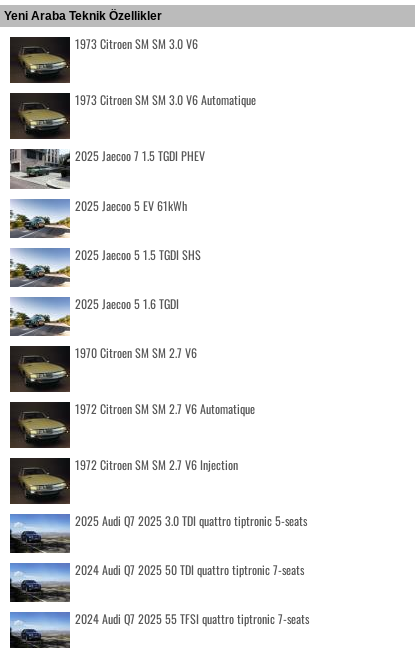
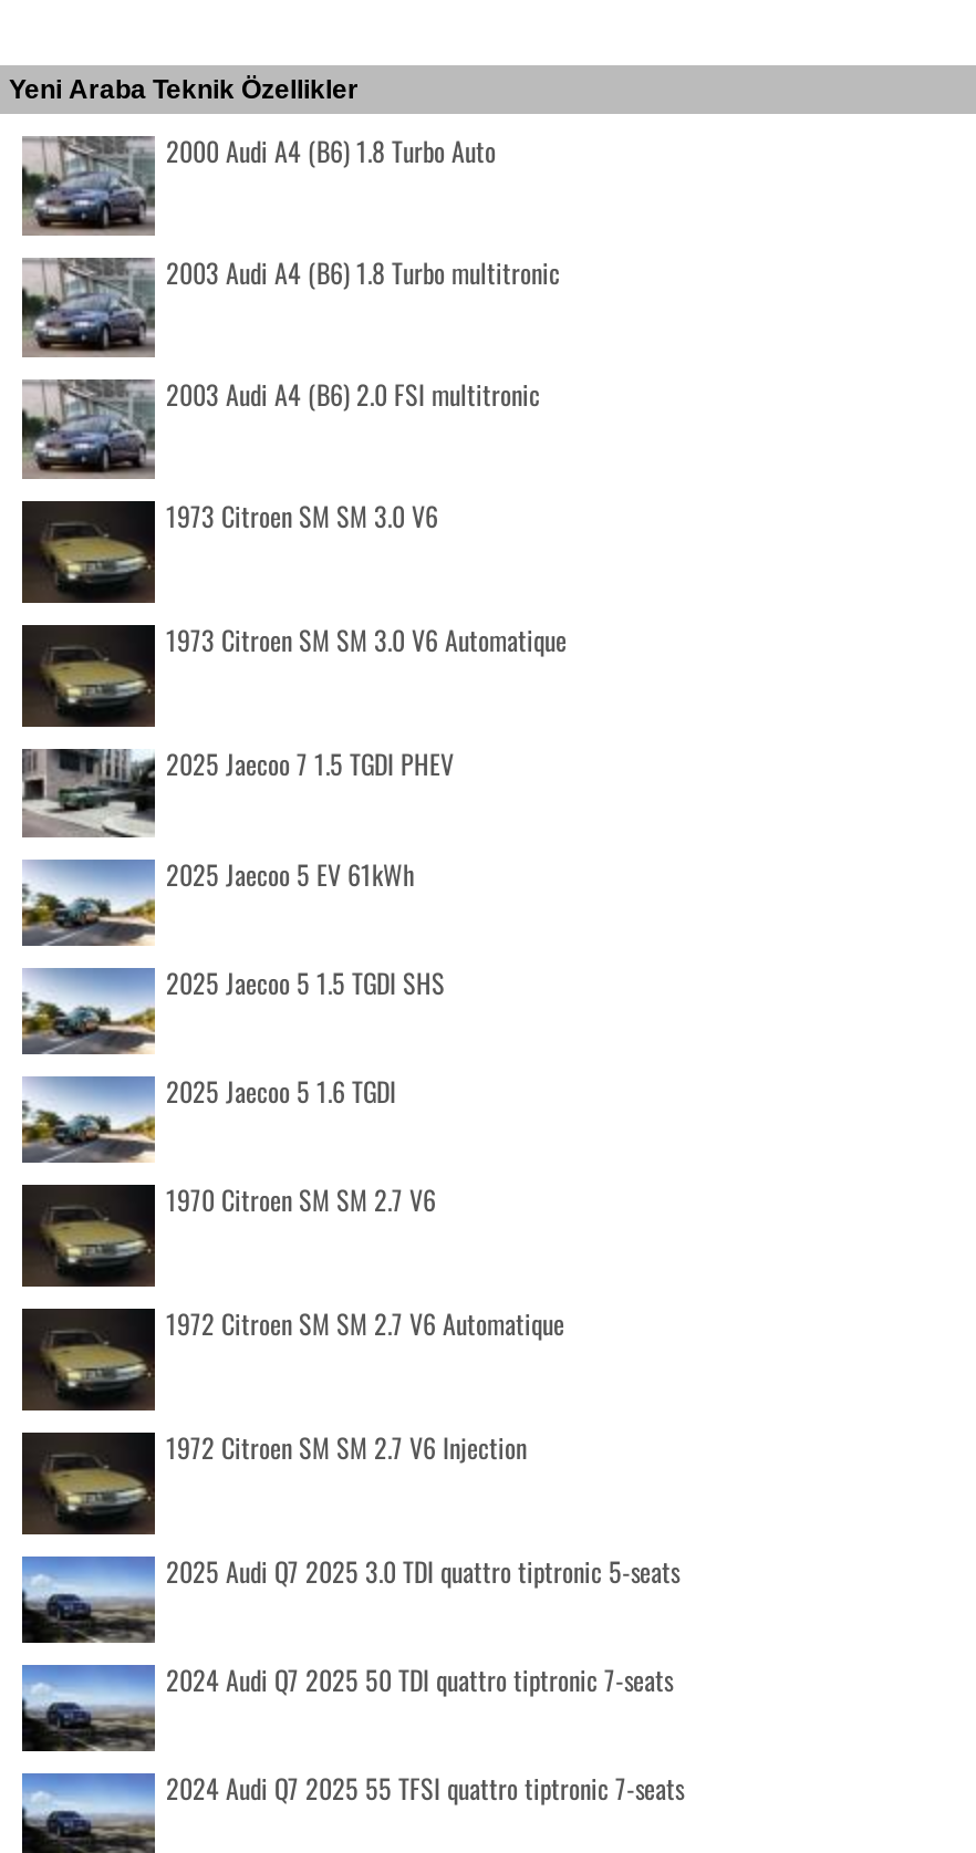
none -> [22,131,560,412] [image] | 2000 Audi A4 (B6) 1.8 Turbo Auto | 2003 Audi A4 (B6) 1.8 Turbo multitronic | 2003 Audi A4 (B6) 2.0 FSI multitronic
none -> [22,256,155,360] [image]
none -> [22,377,155,477] [image]

